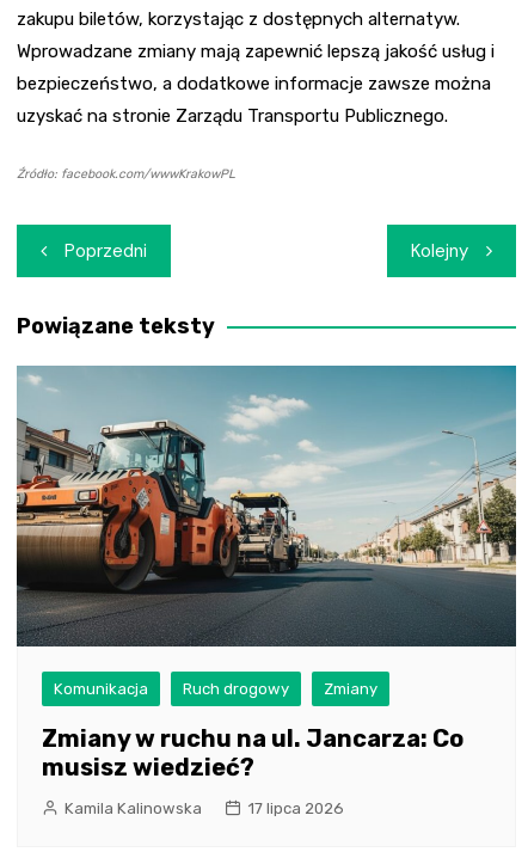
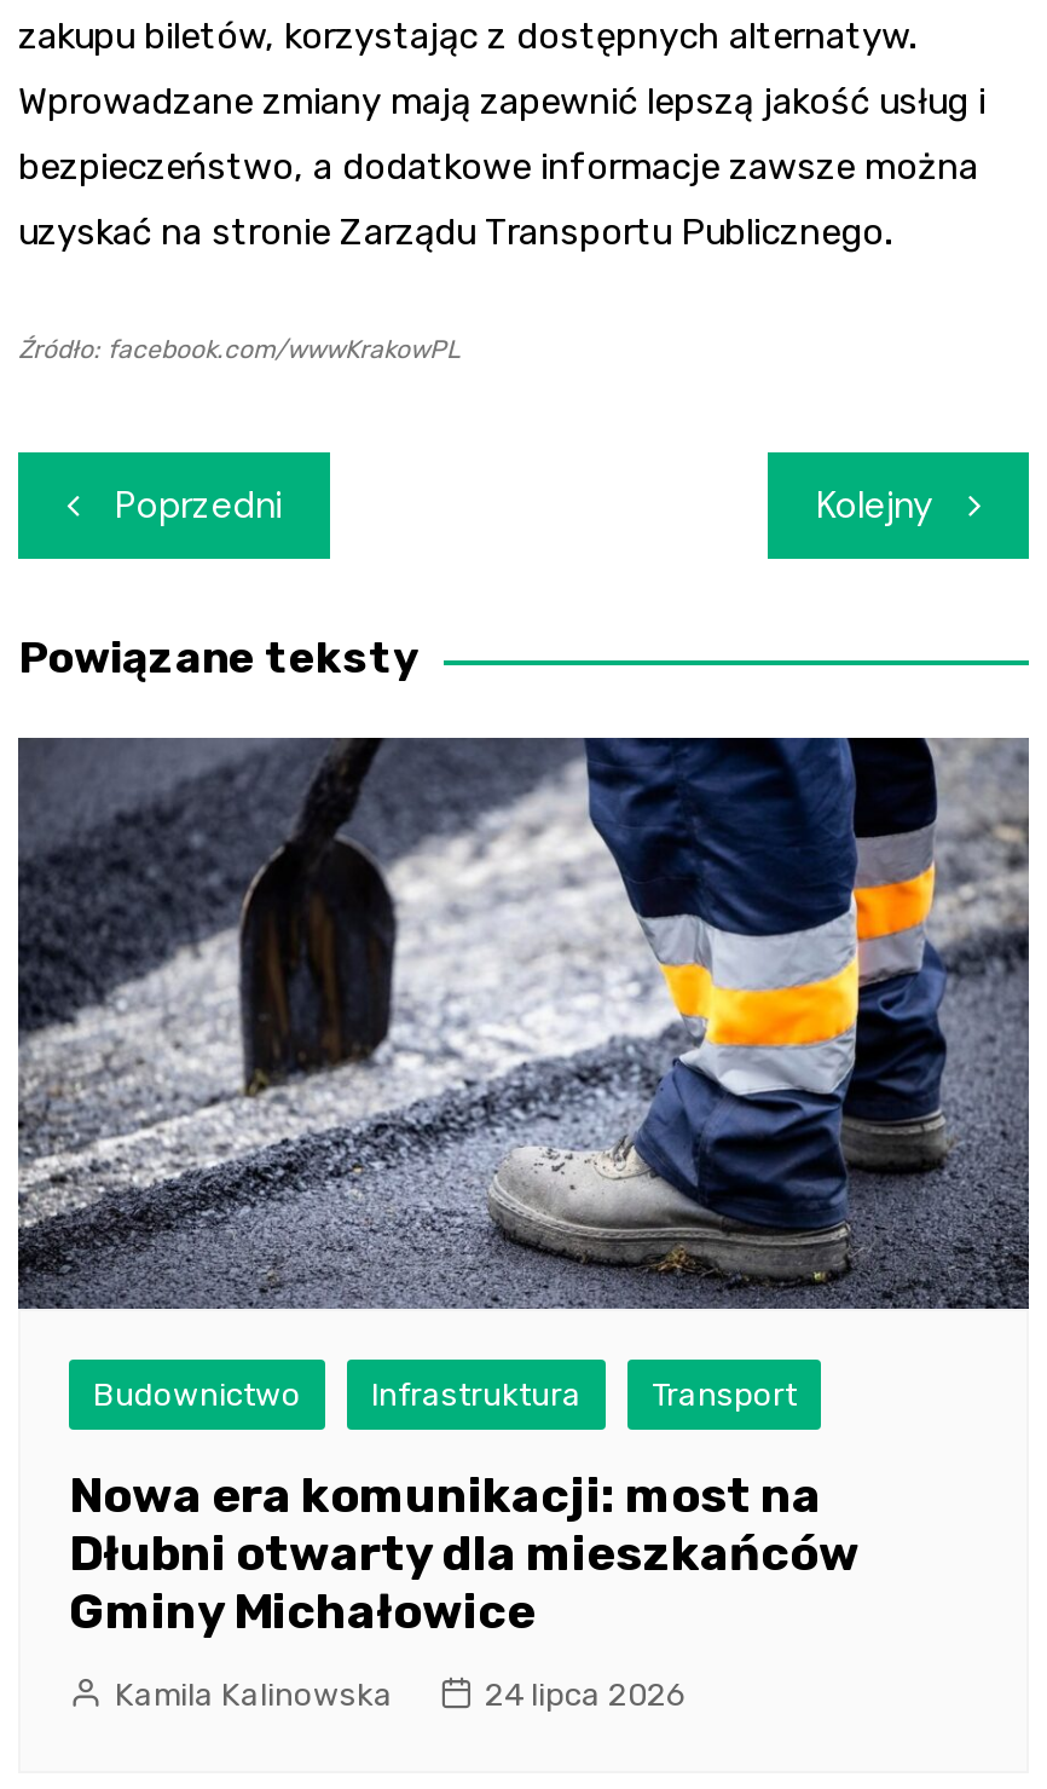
[17,364,516,697] [image] | Komunikacja | Ruch drogowy | Zmiany -> [18,735,1029,1413] [image] | Budownictwo | Infrastruktura | Transport
[42,724,463,781] Zmiany w ruchu na ul. Jancarza: Co | musisz wiedzieć? -> [69,1466,860,1640] Nowa era komunikacji: most na | Dłubni otwarty dla mieszkańców | Gminy Michałowice
[247,799,344,817] 17 lipca 2026 -> [485,1676,688,1713] 24 lipca 2026

